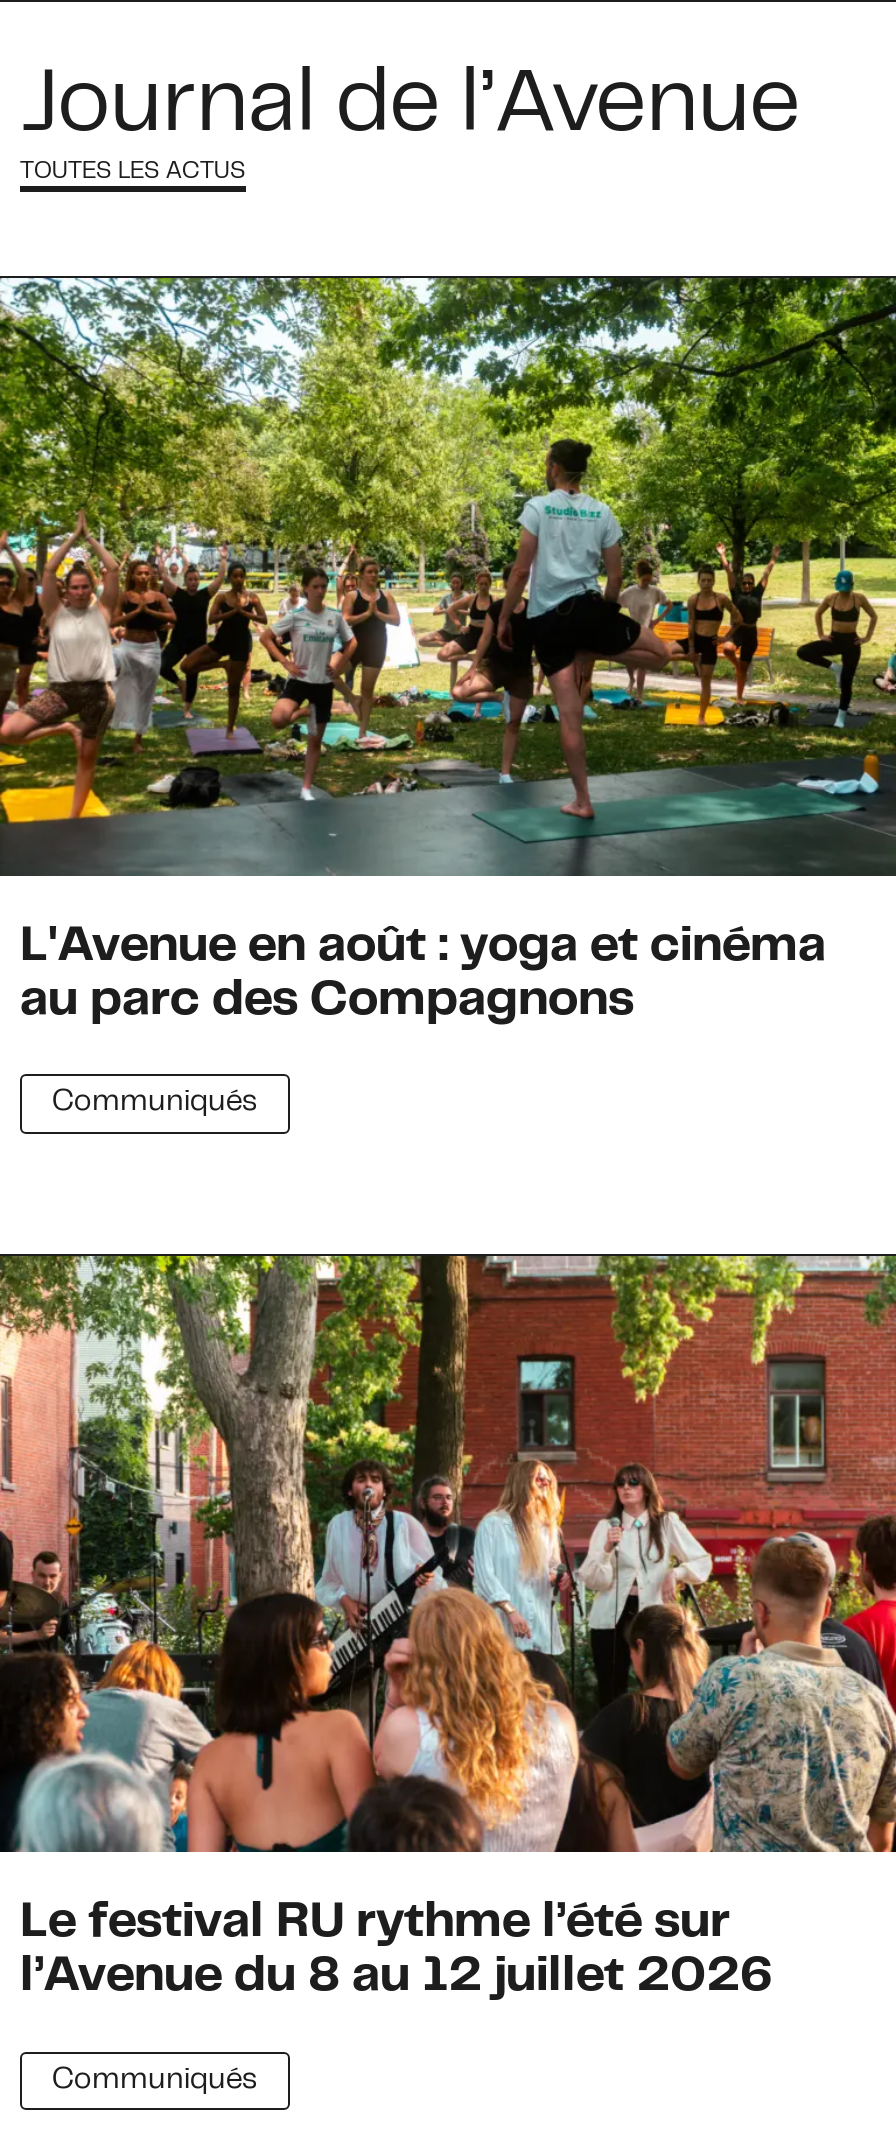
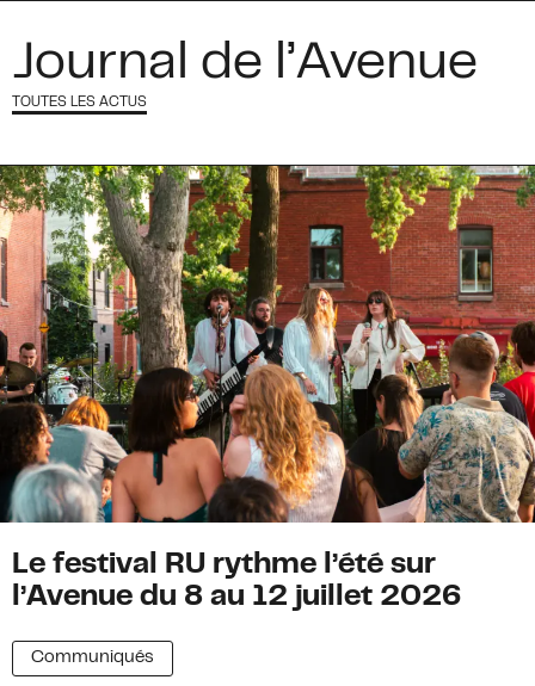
[6,276,890,1117] [image] | L'Avenue en août : yoga et cinéma | au parc des Compagnons | Communiqués -> none

